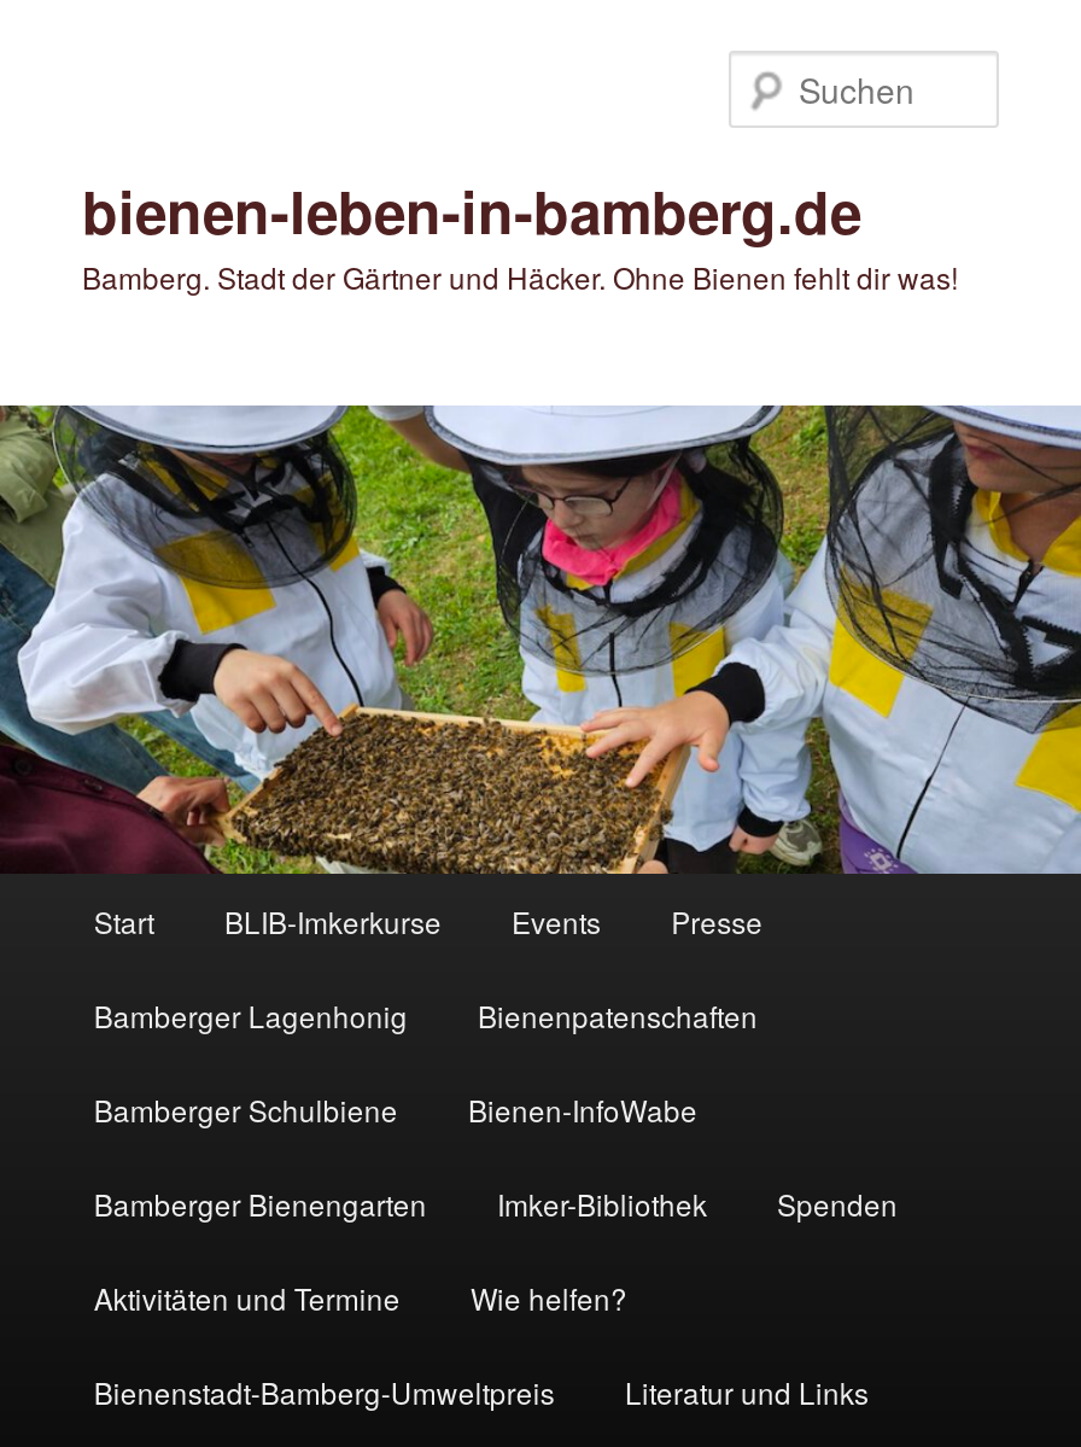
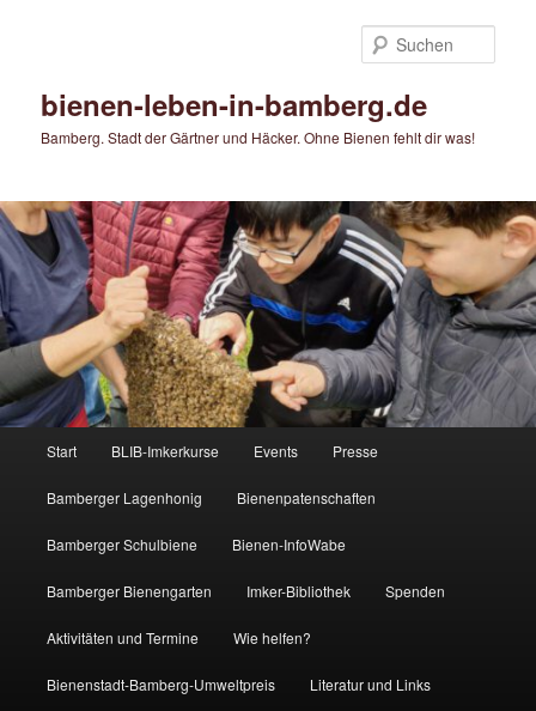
[7,403,1074,876] [image] -> [4,200,532,429] [image]

